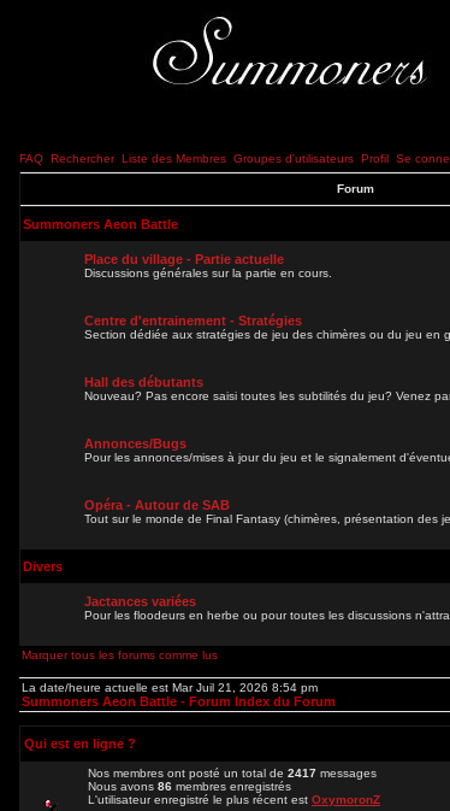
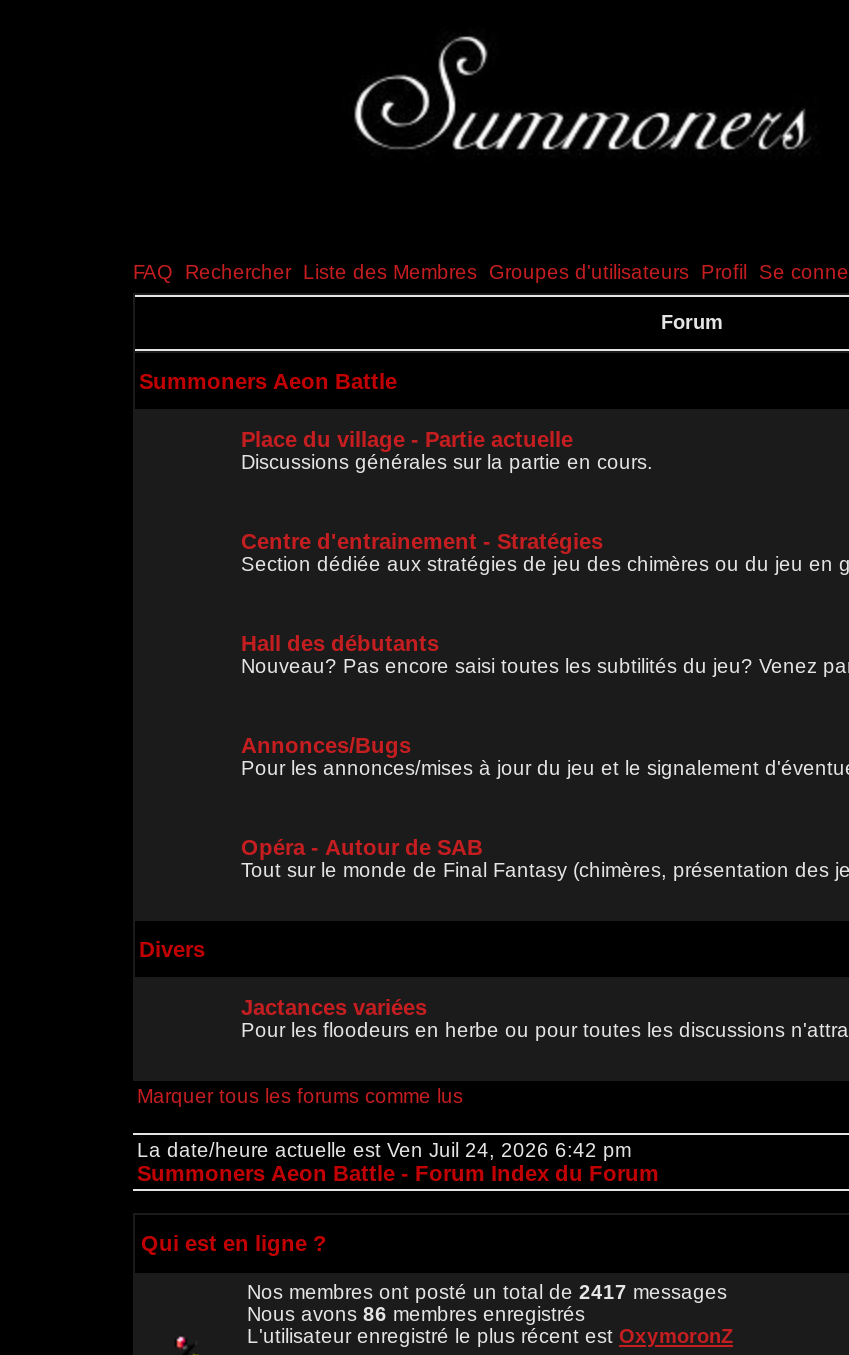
[22,681,318,694] La date/heure actuelle est Mar Juil 21, 2026 8:54 pm -> [137,1139,631,1161] La date/heure actuelle est Ven Juil 24, 2026 6:42 pm

